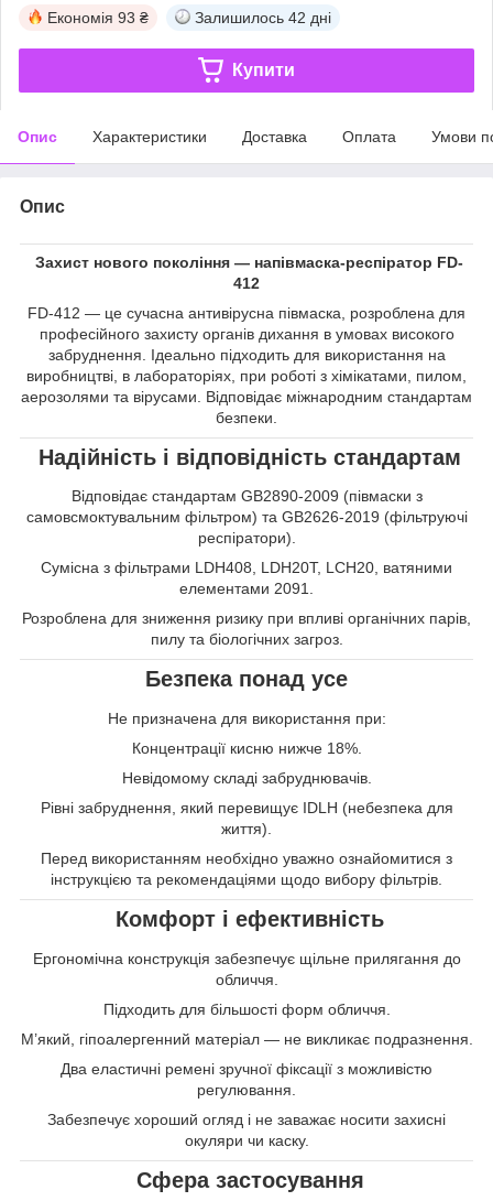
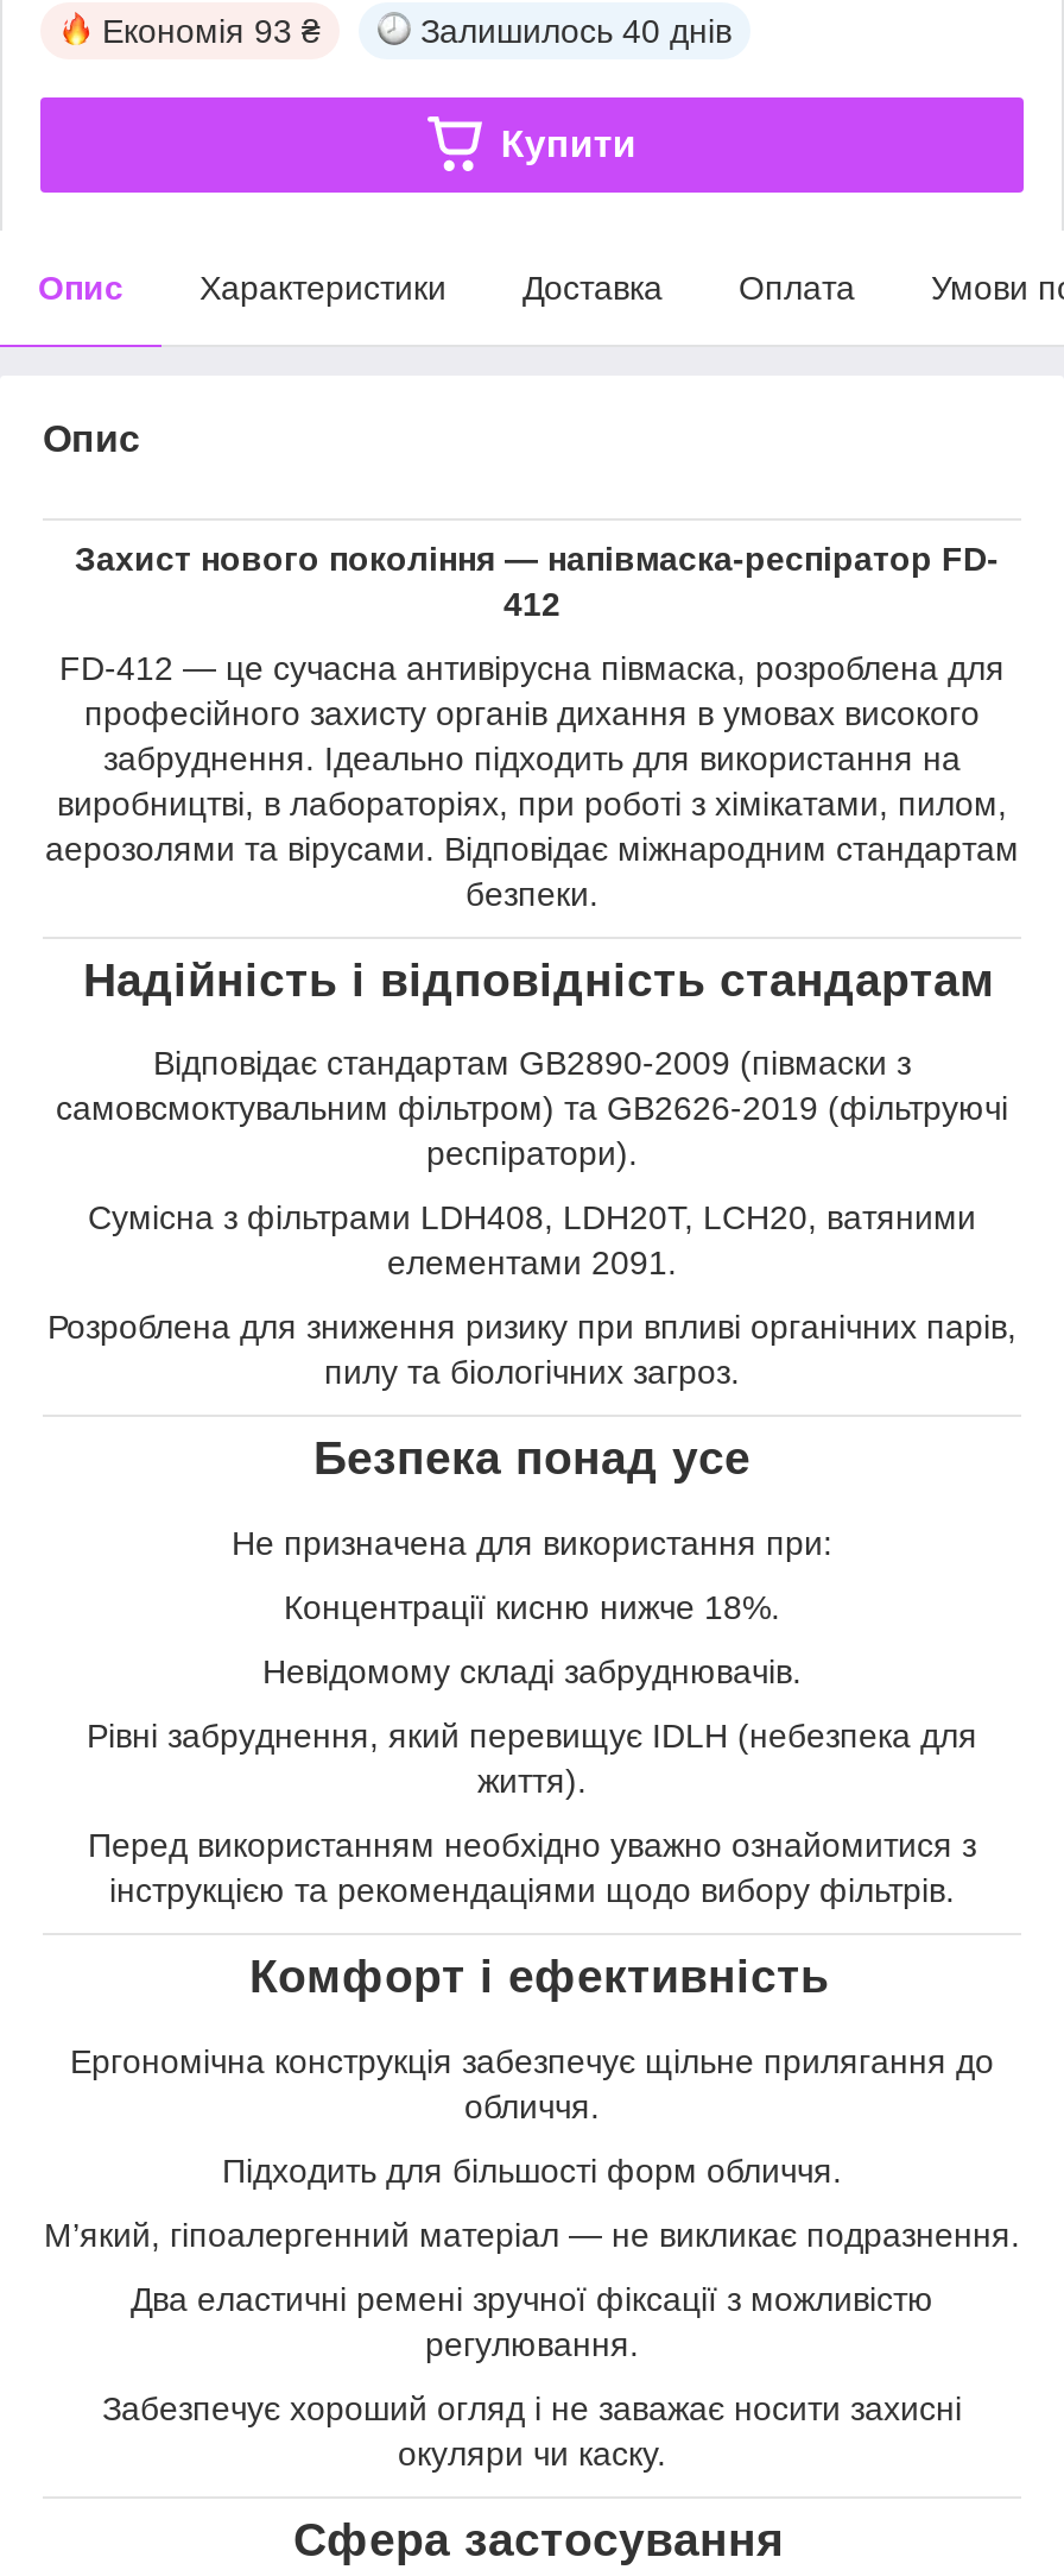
[195,9,331,26] Залишилось 42 дні -> [420,11,731,49] Залишилось 40 днів

